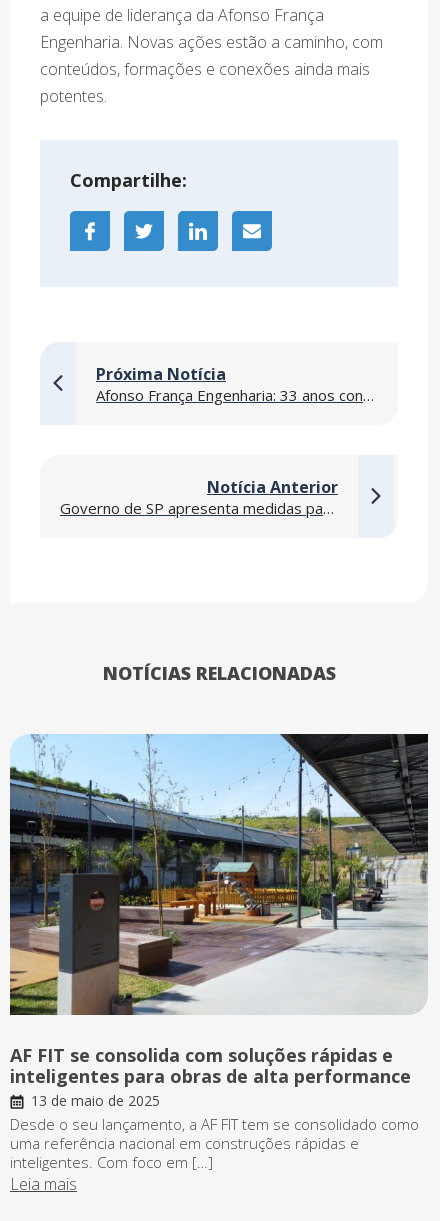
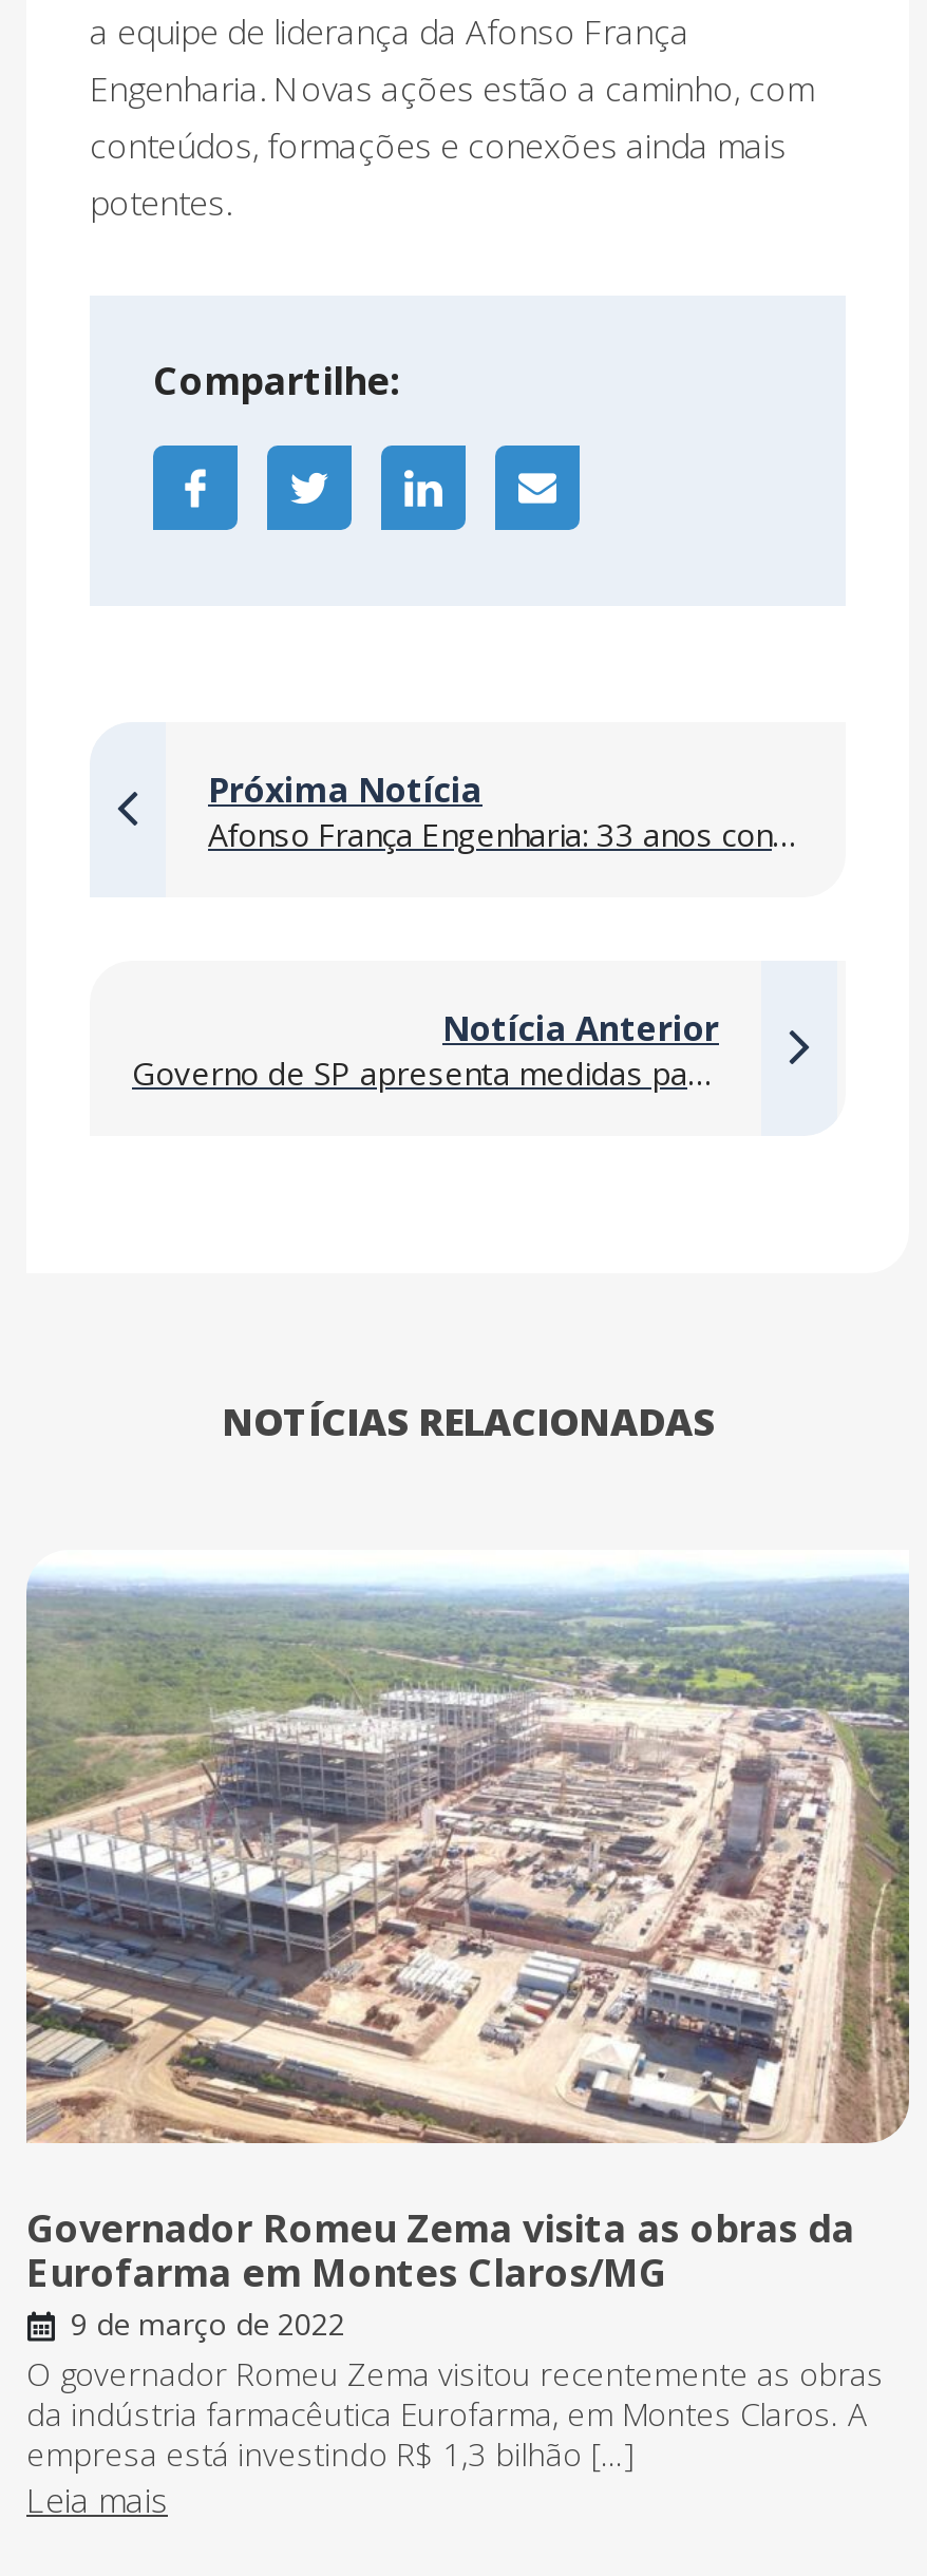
[9,733,429,1172] [image] | AF FIT se consolida com soluções rápidas e | inteligentes para obras de alta performance | 13 de maio de 2025 | Desde o seu lançamento, a AF FIT tem se consolidado como | uma referência nacional em construções rápidas e | inteligentes. Com foco em […] -> [24,1550,911,2475] [image] | Governador Romeu Zema visita as obras da | Eurofarma em Montes Claros/MG | 9 de março de 2022 | O governador Romeu Zema visitou recentemente as obras | da indústria farmacêutica Eurofarma, em Montes Claros. A | empresa está investindo R$ 1,3 bilhão […]

